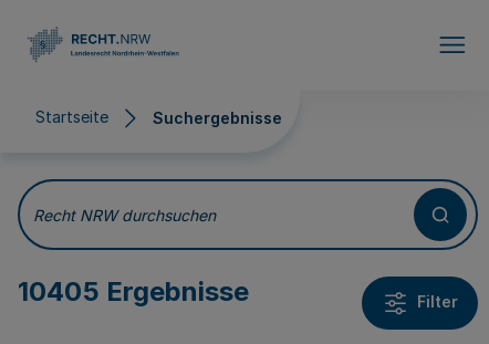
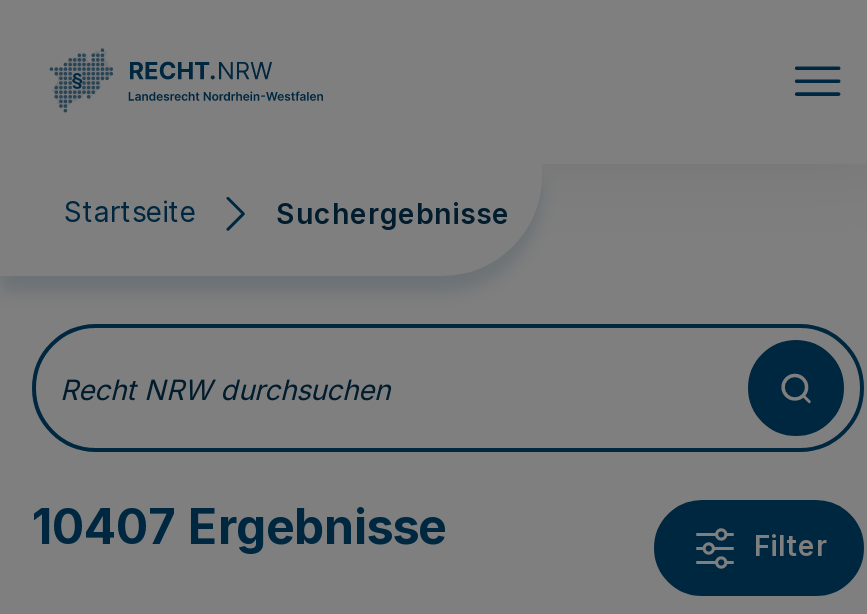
[18,275,249,307] 10405 Ergebnisse -> [32,498,446,556] 10407 Ergebnisse

